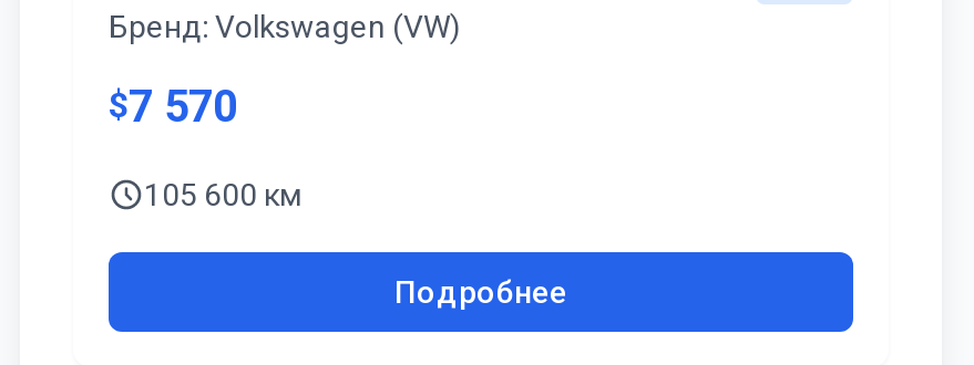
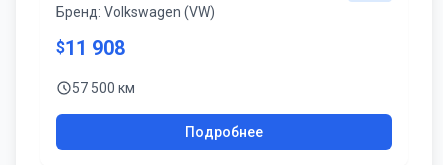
[109,80,237,133] $7 570 -> [56,36,125,60] $11 908
[144,177,301,212] 105 600 км -> [72,80,135,96] 57 500 км

